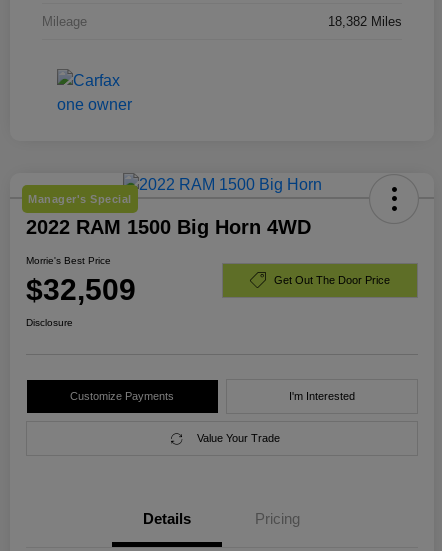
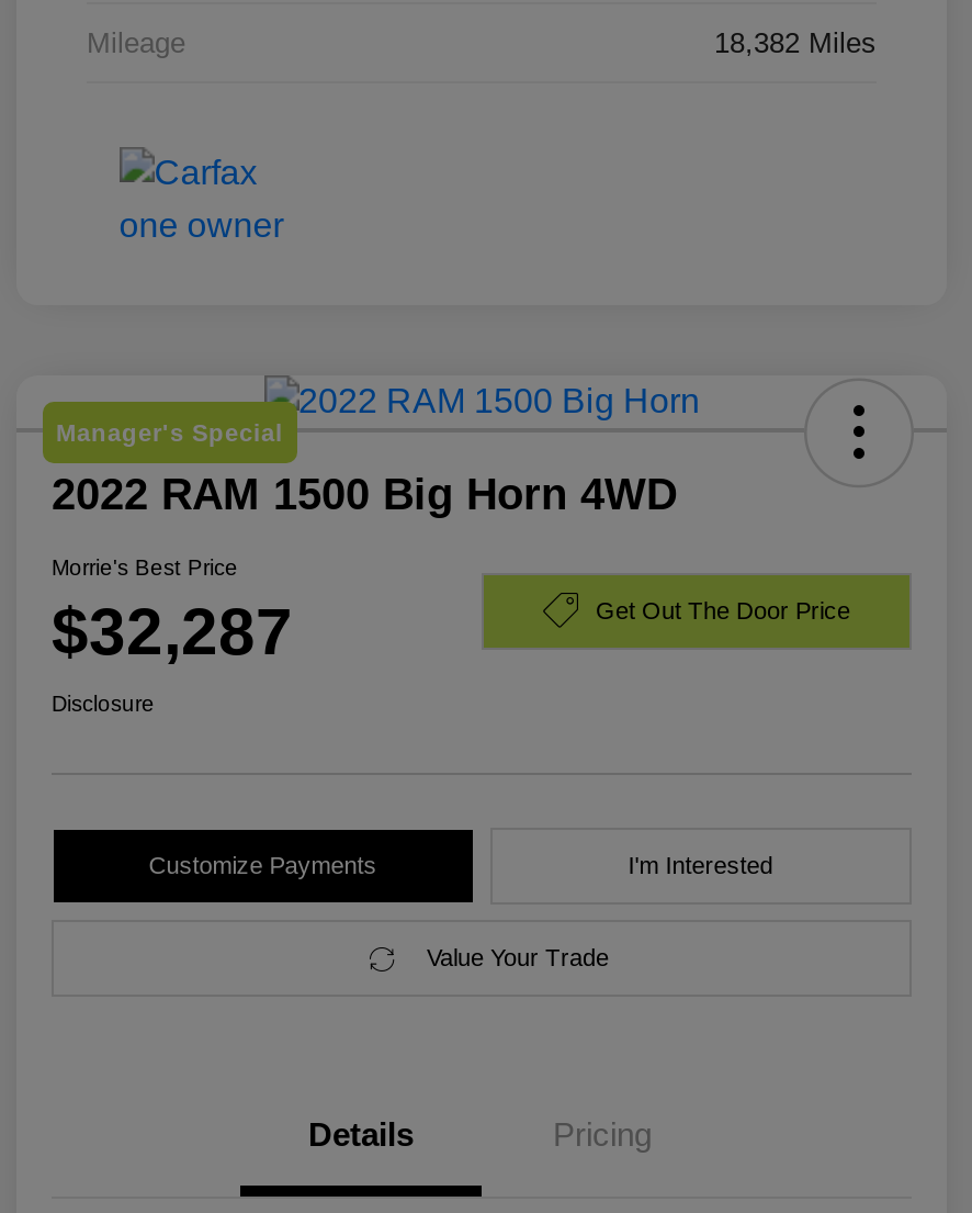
[26,273,136,306] $32,509 -> [52,595,293,668] $32,287

